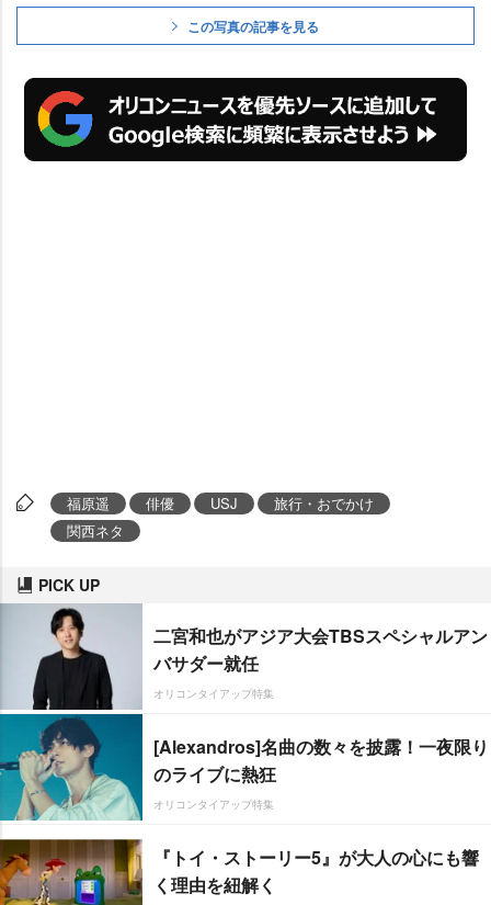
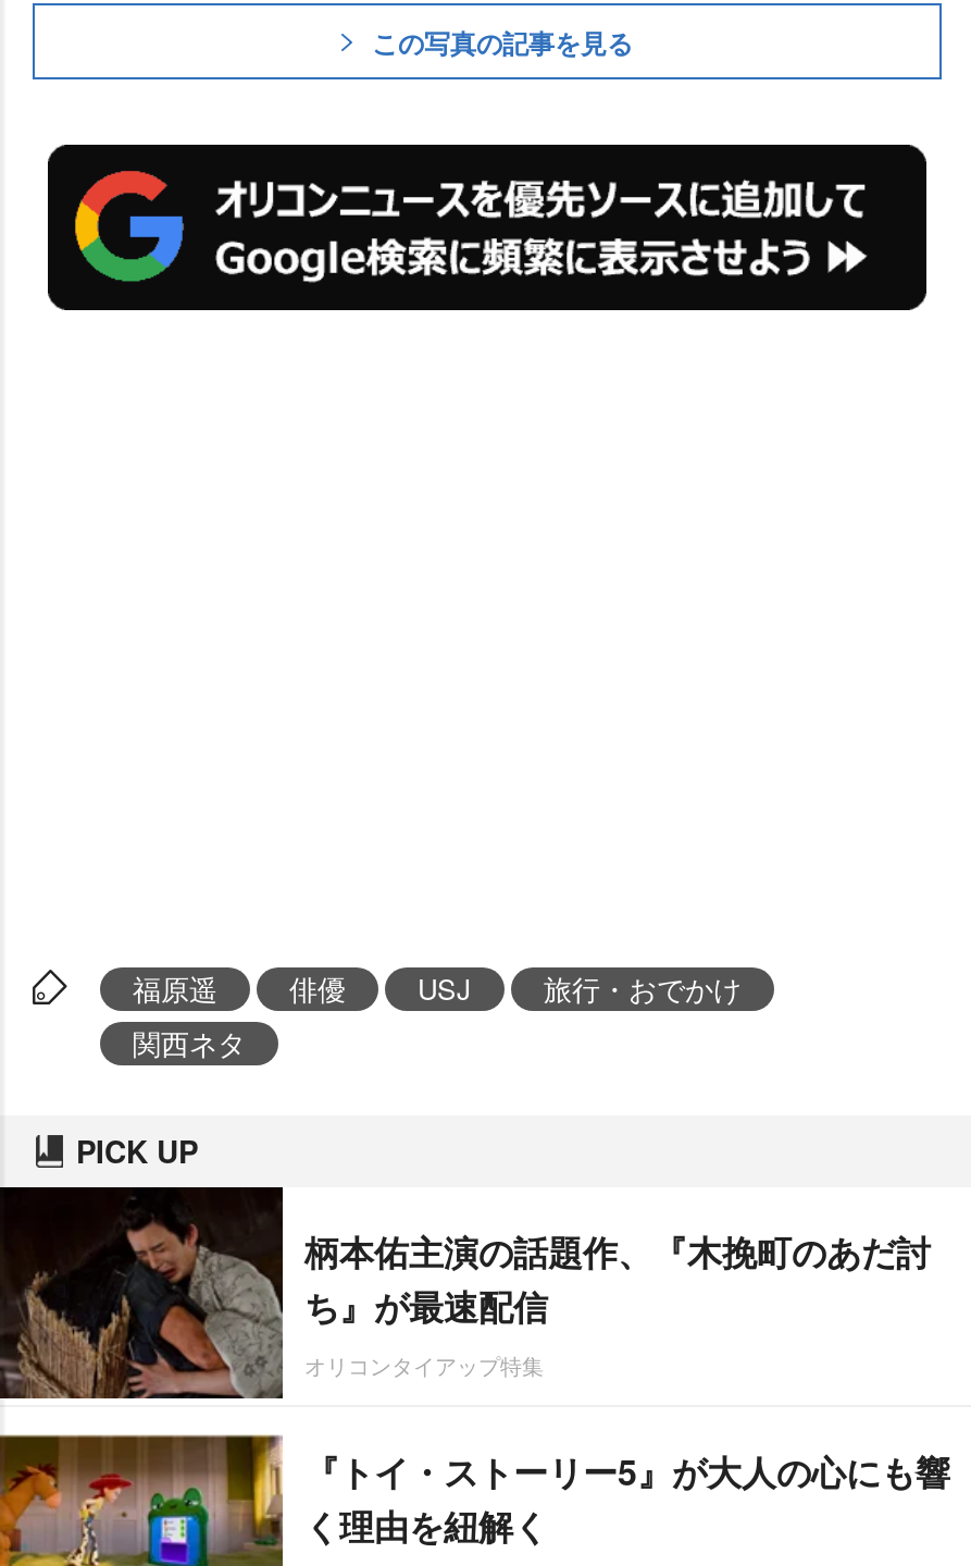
[3,603,489,822] [image] | 二宮和也がアジア大会TBSスペシャルアン | バサダー就任 | オリコンタイアップ特集 | [Alexandros]名曲の数々を披露！一夜限り | のライブに熱狂 -> [7,1185,931,1401] [image] | 柄本佑主演の話題作、『木挽町のあだ討 | ち』が最速配信

